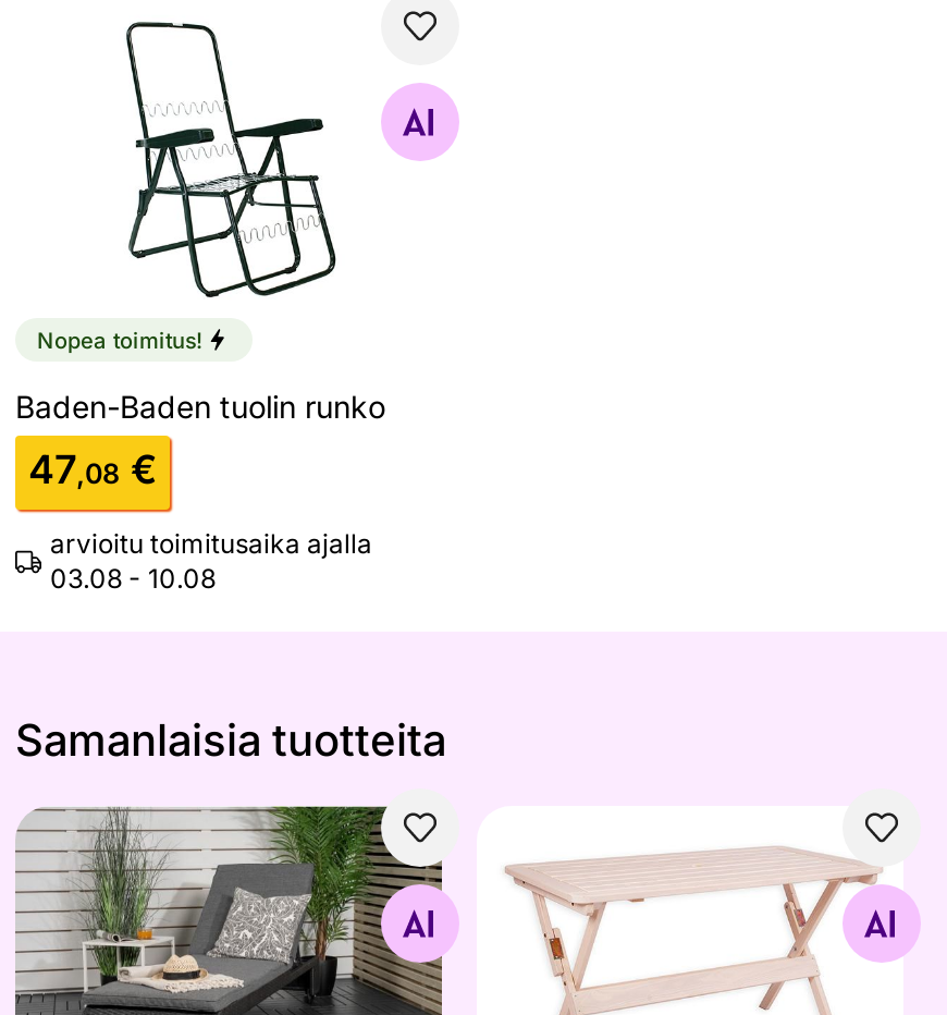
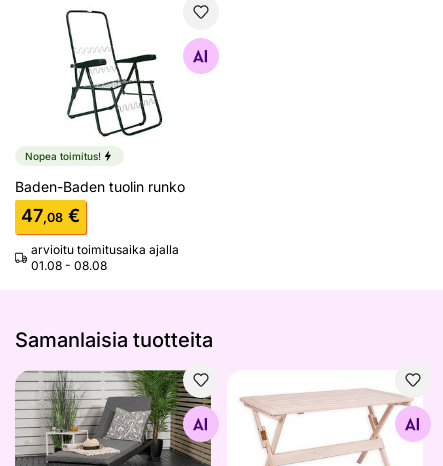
[50,563,216,595] 03.08 - 10.08 -> [31,258,107,273] 01.08 - 08.08

